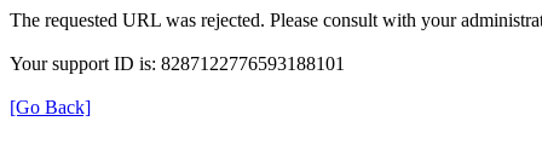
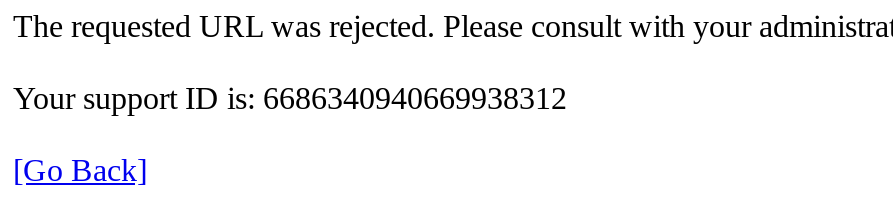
[10,53,345,74] Your support ID is: 8287122776593188101 -> [13,81,567,115] Your support ID is: 6686340940669938312

